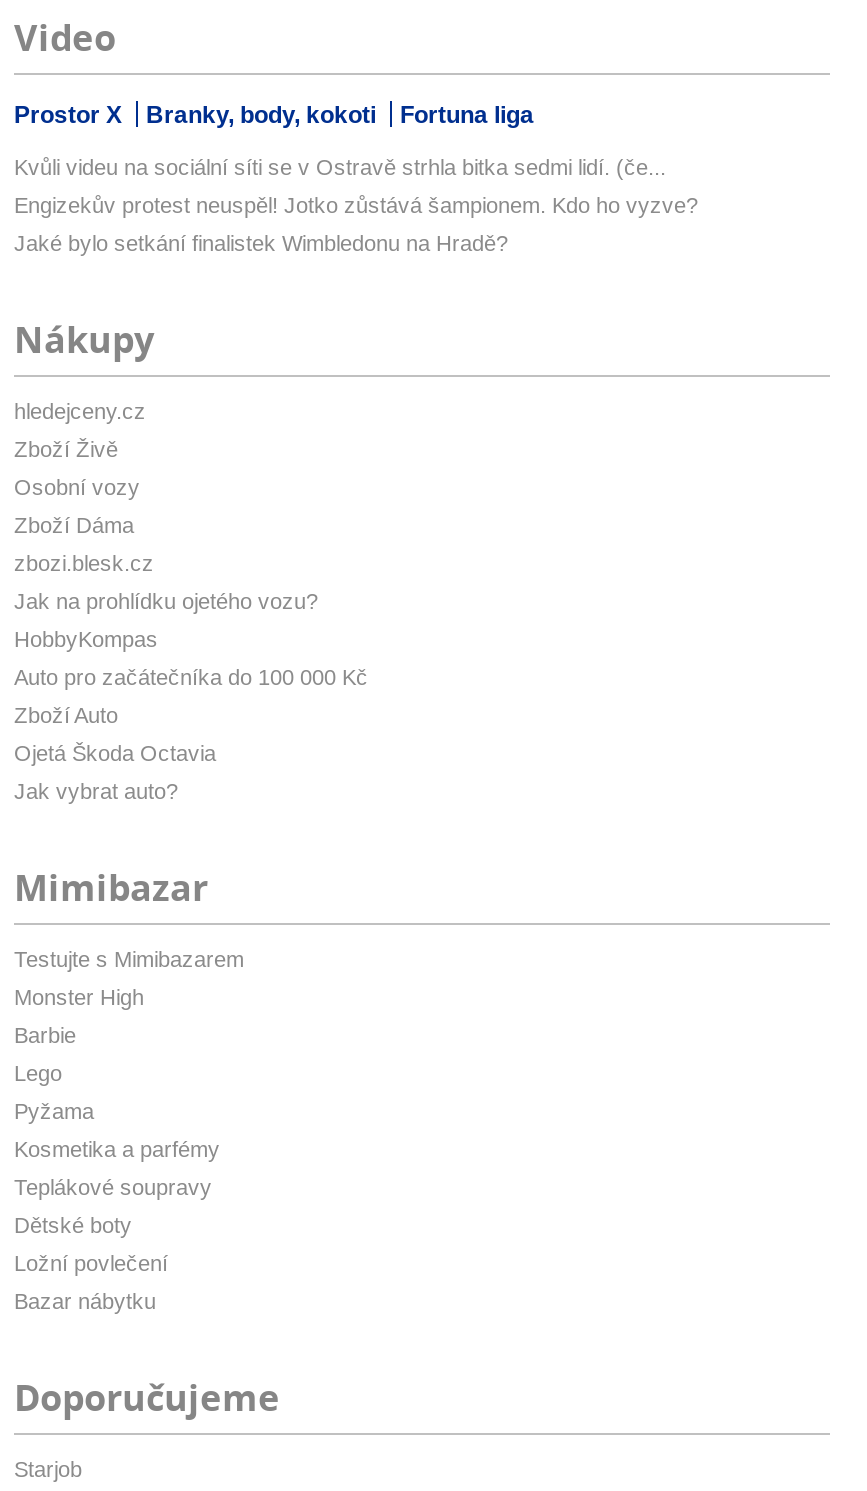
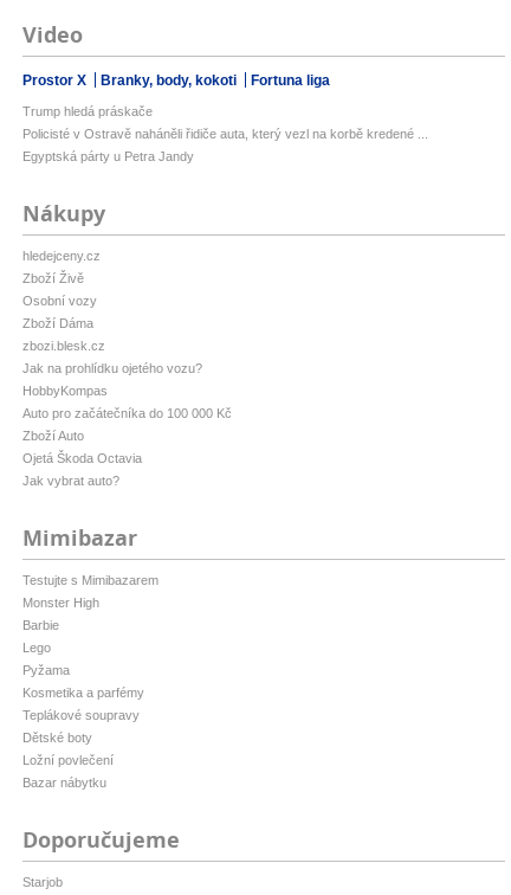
[14,155,666,179] Kvůli videu na sociální síti se v Ostravě strhla bitka sedmi lidí. (če... -> [22,104,153,118] Trump hledá práskače
[14,193,698,217] Engizekův protest neuspěl! Jotko zůstává šampionem. Kdo ho vyzve? -> [22,126,428,141] Policisté v Ostravě naháněli řidiče auta, který vezl na korbě kredené ...
[14,231,508,255] Jaké bylo setkání finalistek Wimbledonu na Hradě? -> [22,149,194,163] Egyptská párty u Petra Jandy

